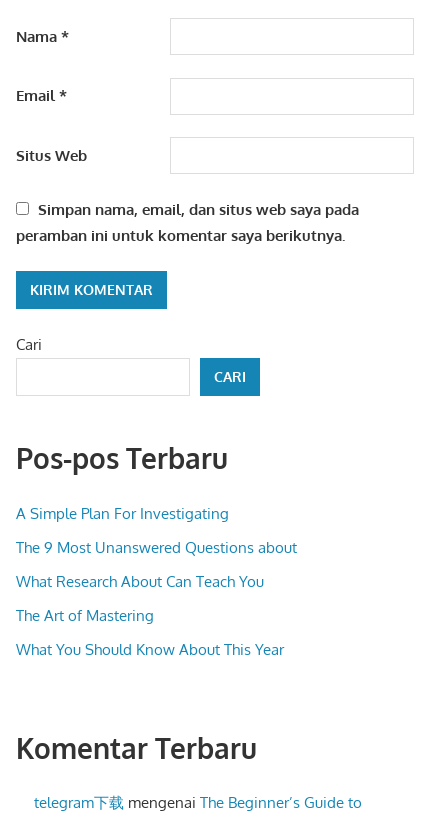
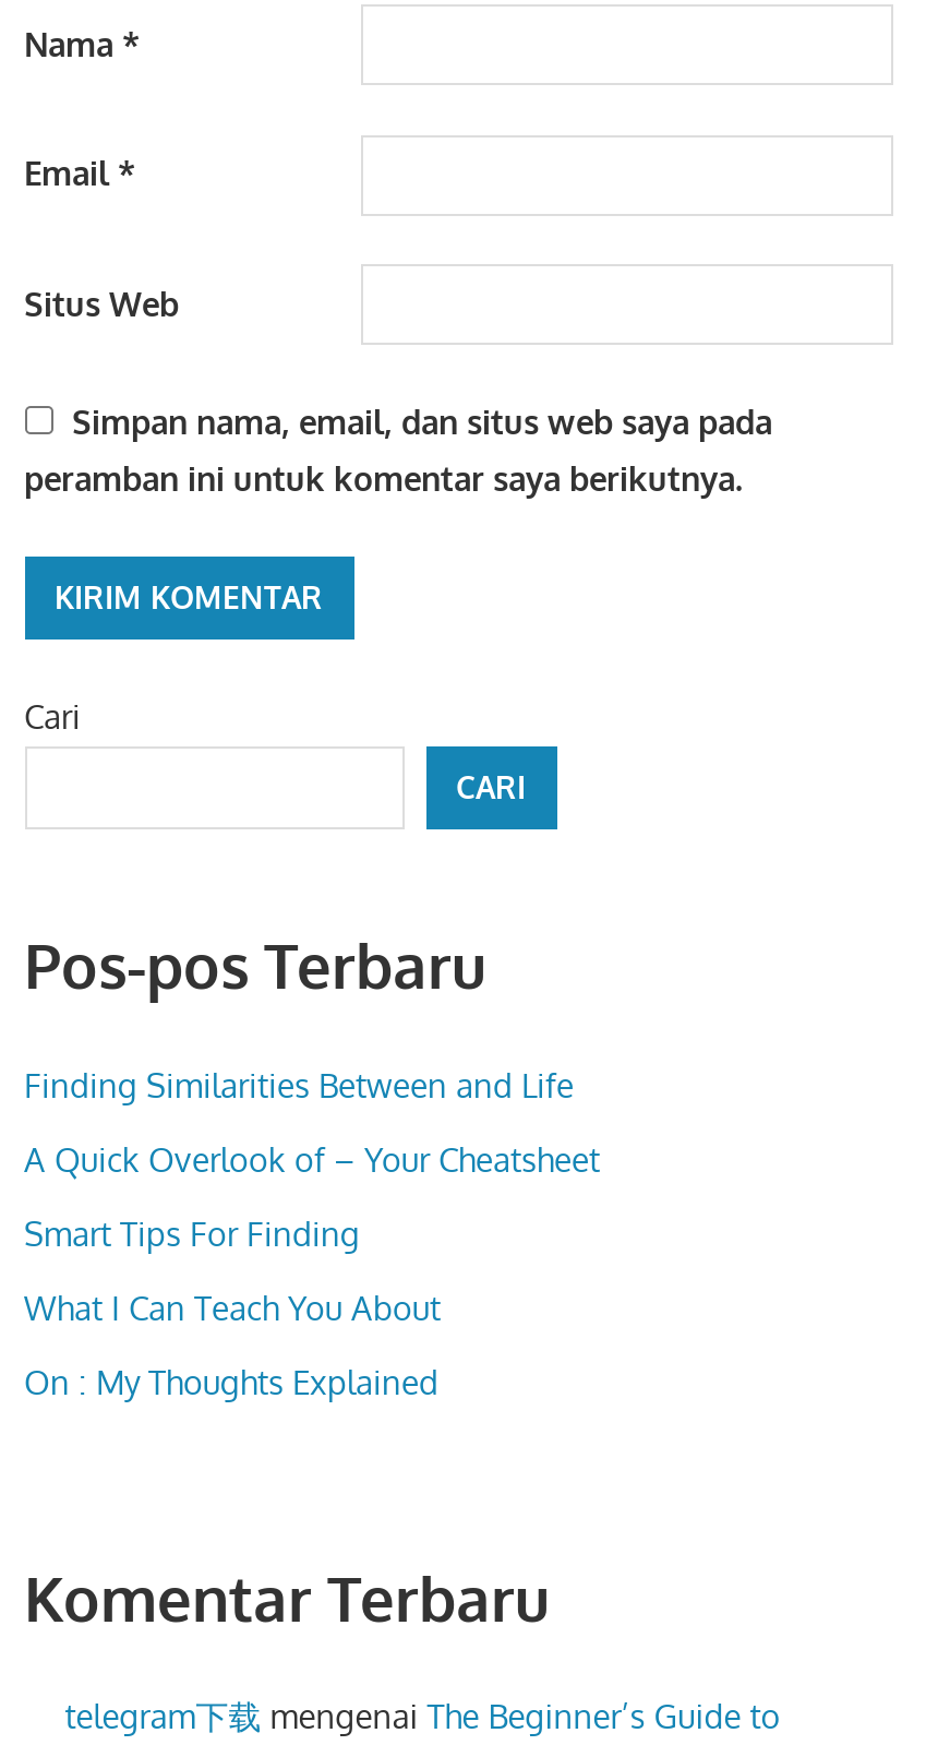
[15,503,228,522] A Simple Plan For Investigating -> [24,1064,574,1105] Finding Similarities Between and Life
[15,537,296,556] The 9 Most Unanswered Questions about -> [24,1138,600,1180] A Quick Overlook of – Your Cheatsheet
[15,571,263,590] What Research About Can Teach You -> [24,1212,360,1254] Smart Tips For Finding
[15,605,153,624] The Art of Mastering -> [24,1287,441,1328] What I Can Teach You About
[15,639,283,658] What You Should Know About This Year -> [24,1361,438,1402] On : My Thoughts Explained

